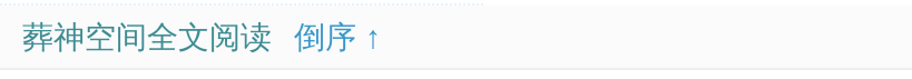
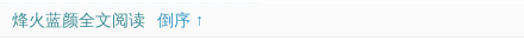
[22,20,272,56] 葬神空间全文阅读 -> [12,11,145,30] 烽火蓝颜全文阅读

